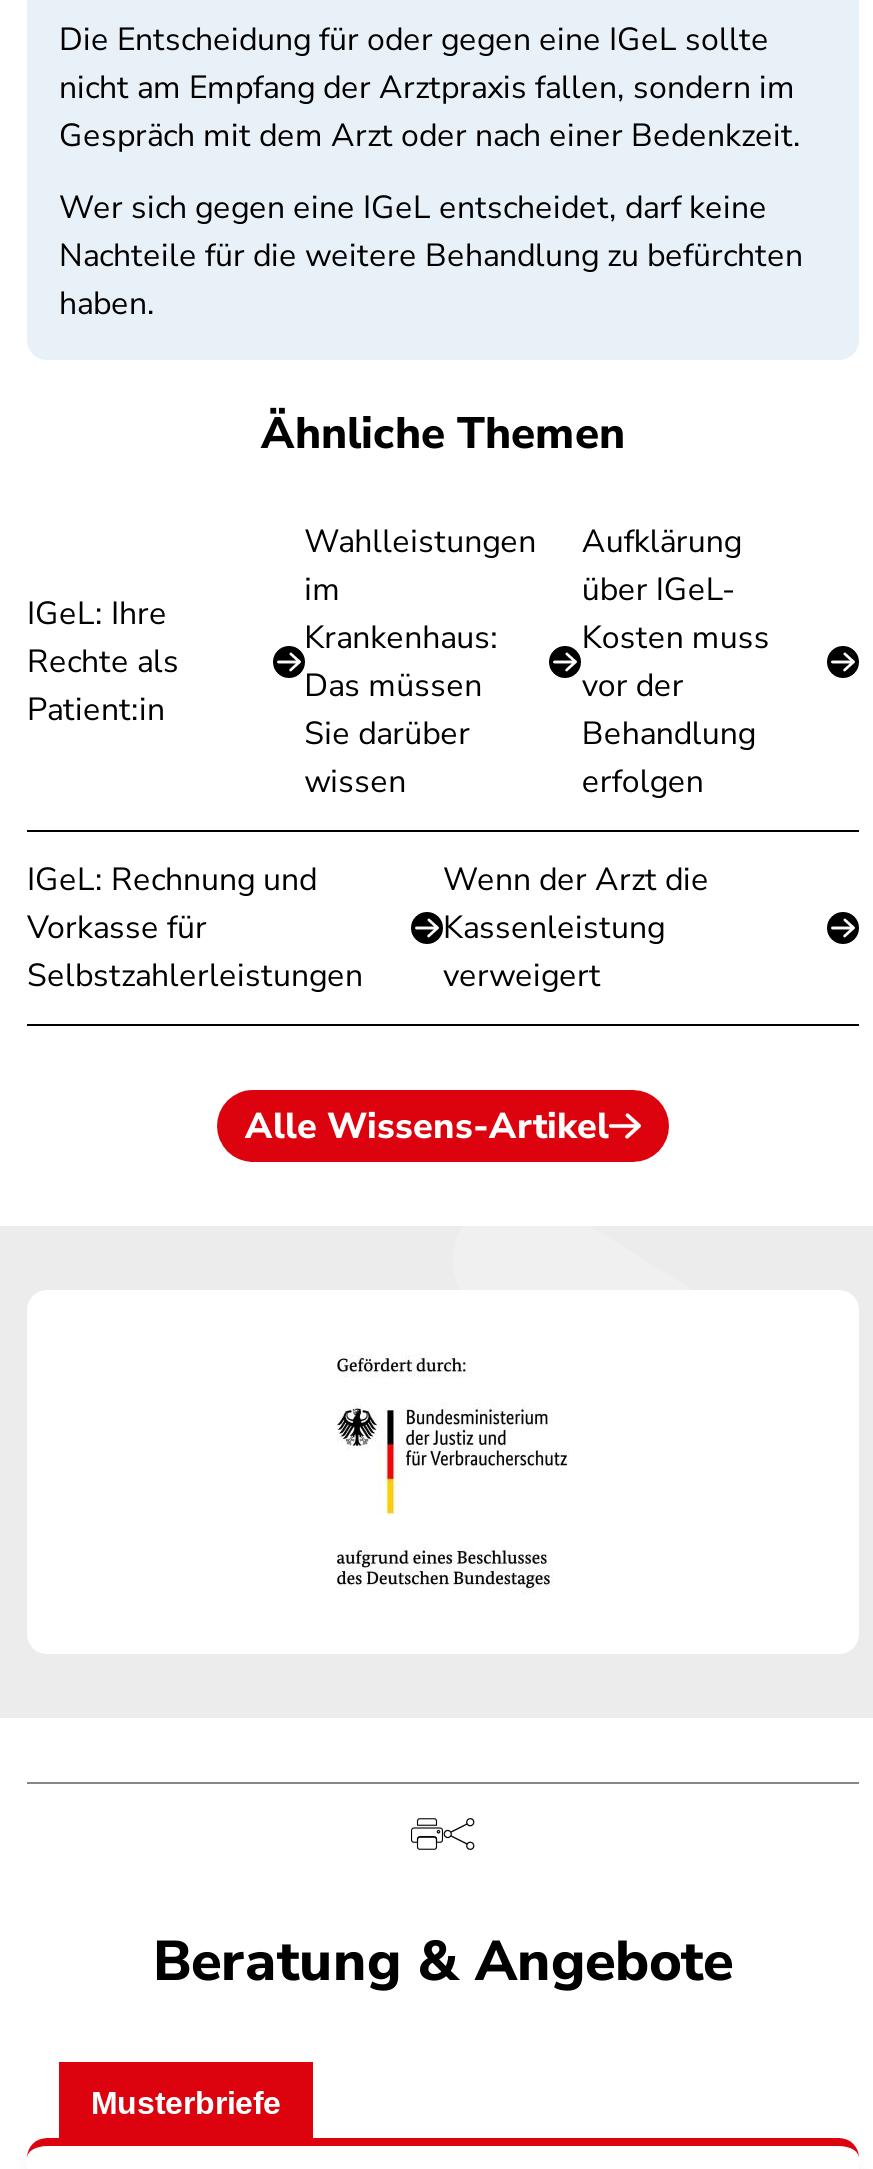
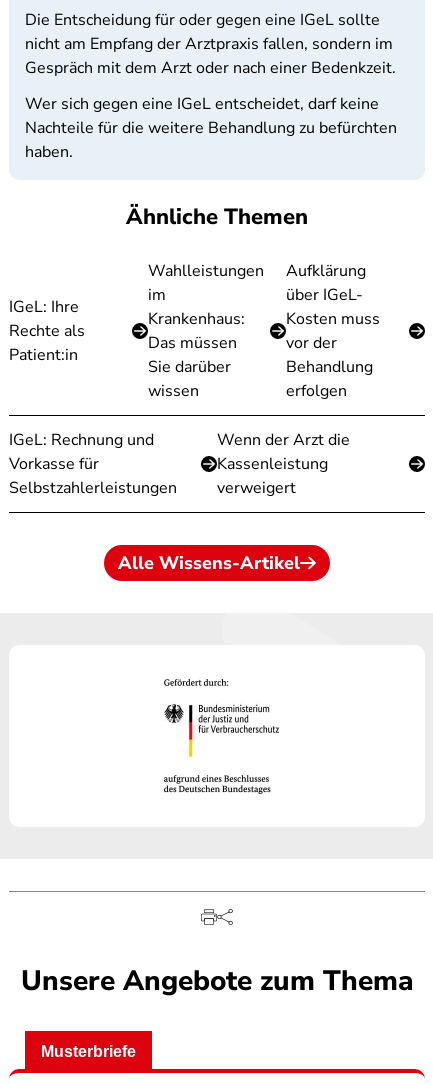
[153,1924,733,2000] Beratung & Angebote -> [20,962,413,1000] Unsere Angebote zum Thema

